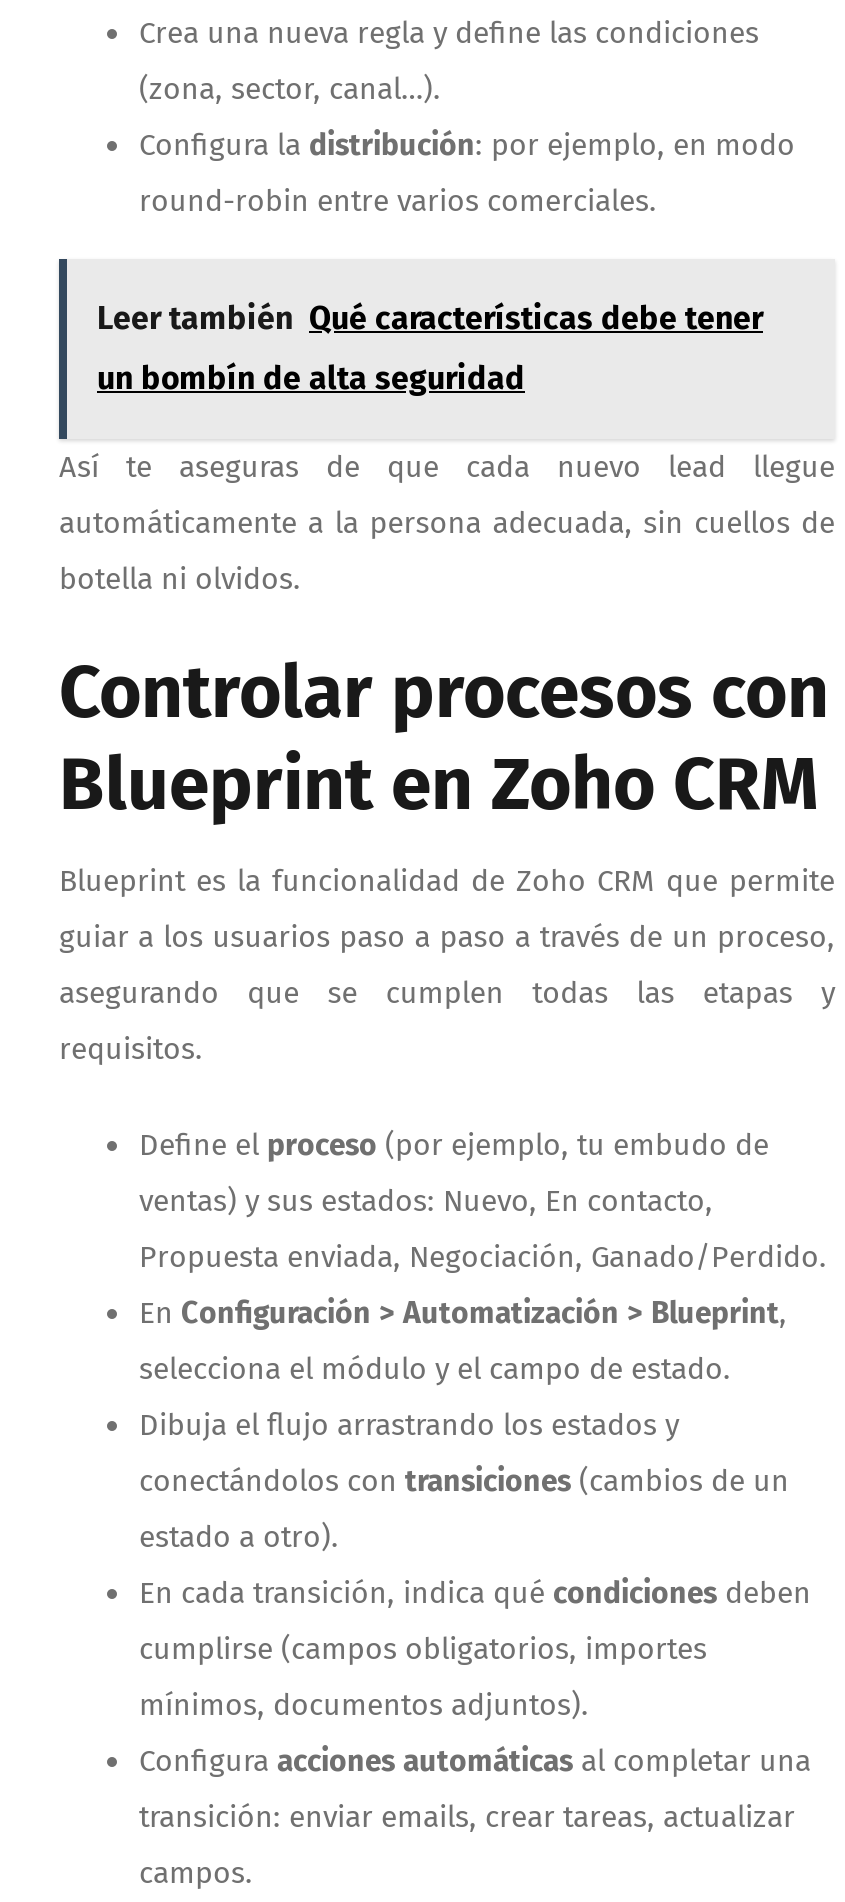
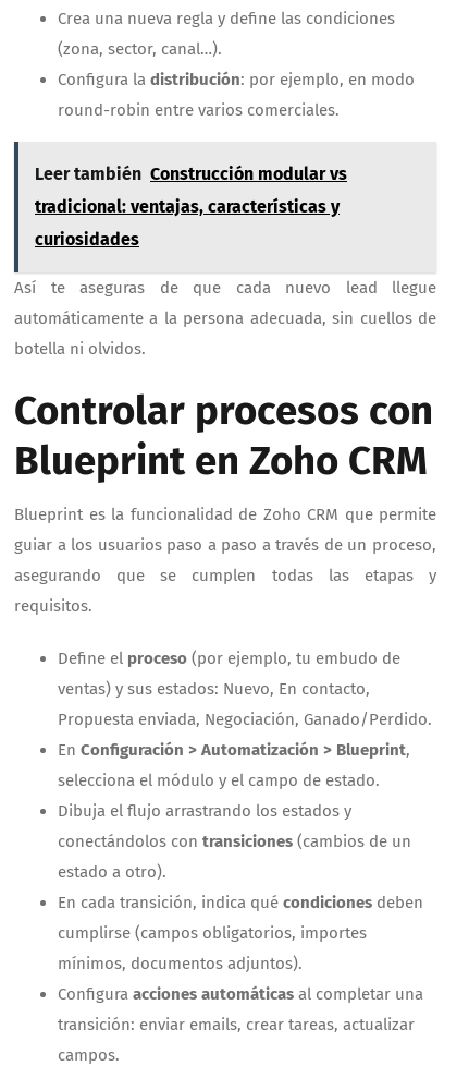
[97,299,763,397] Leer también Qué características debe tener | un bombín de alta seguridad -> [35,163,347,249] Leer también Construcción modular vs | tradicional: ventajas, características y | curiosidades

